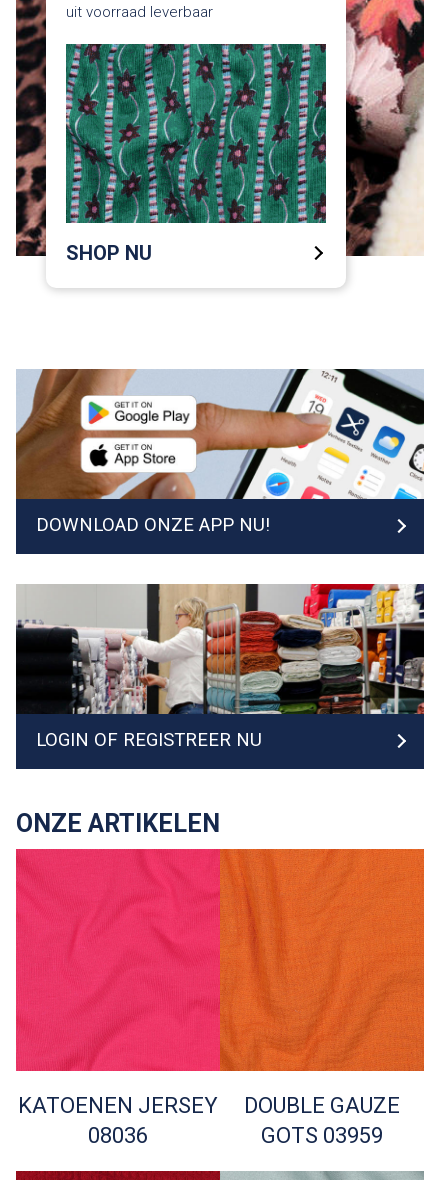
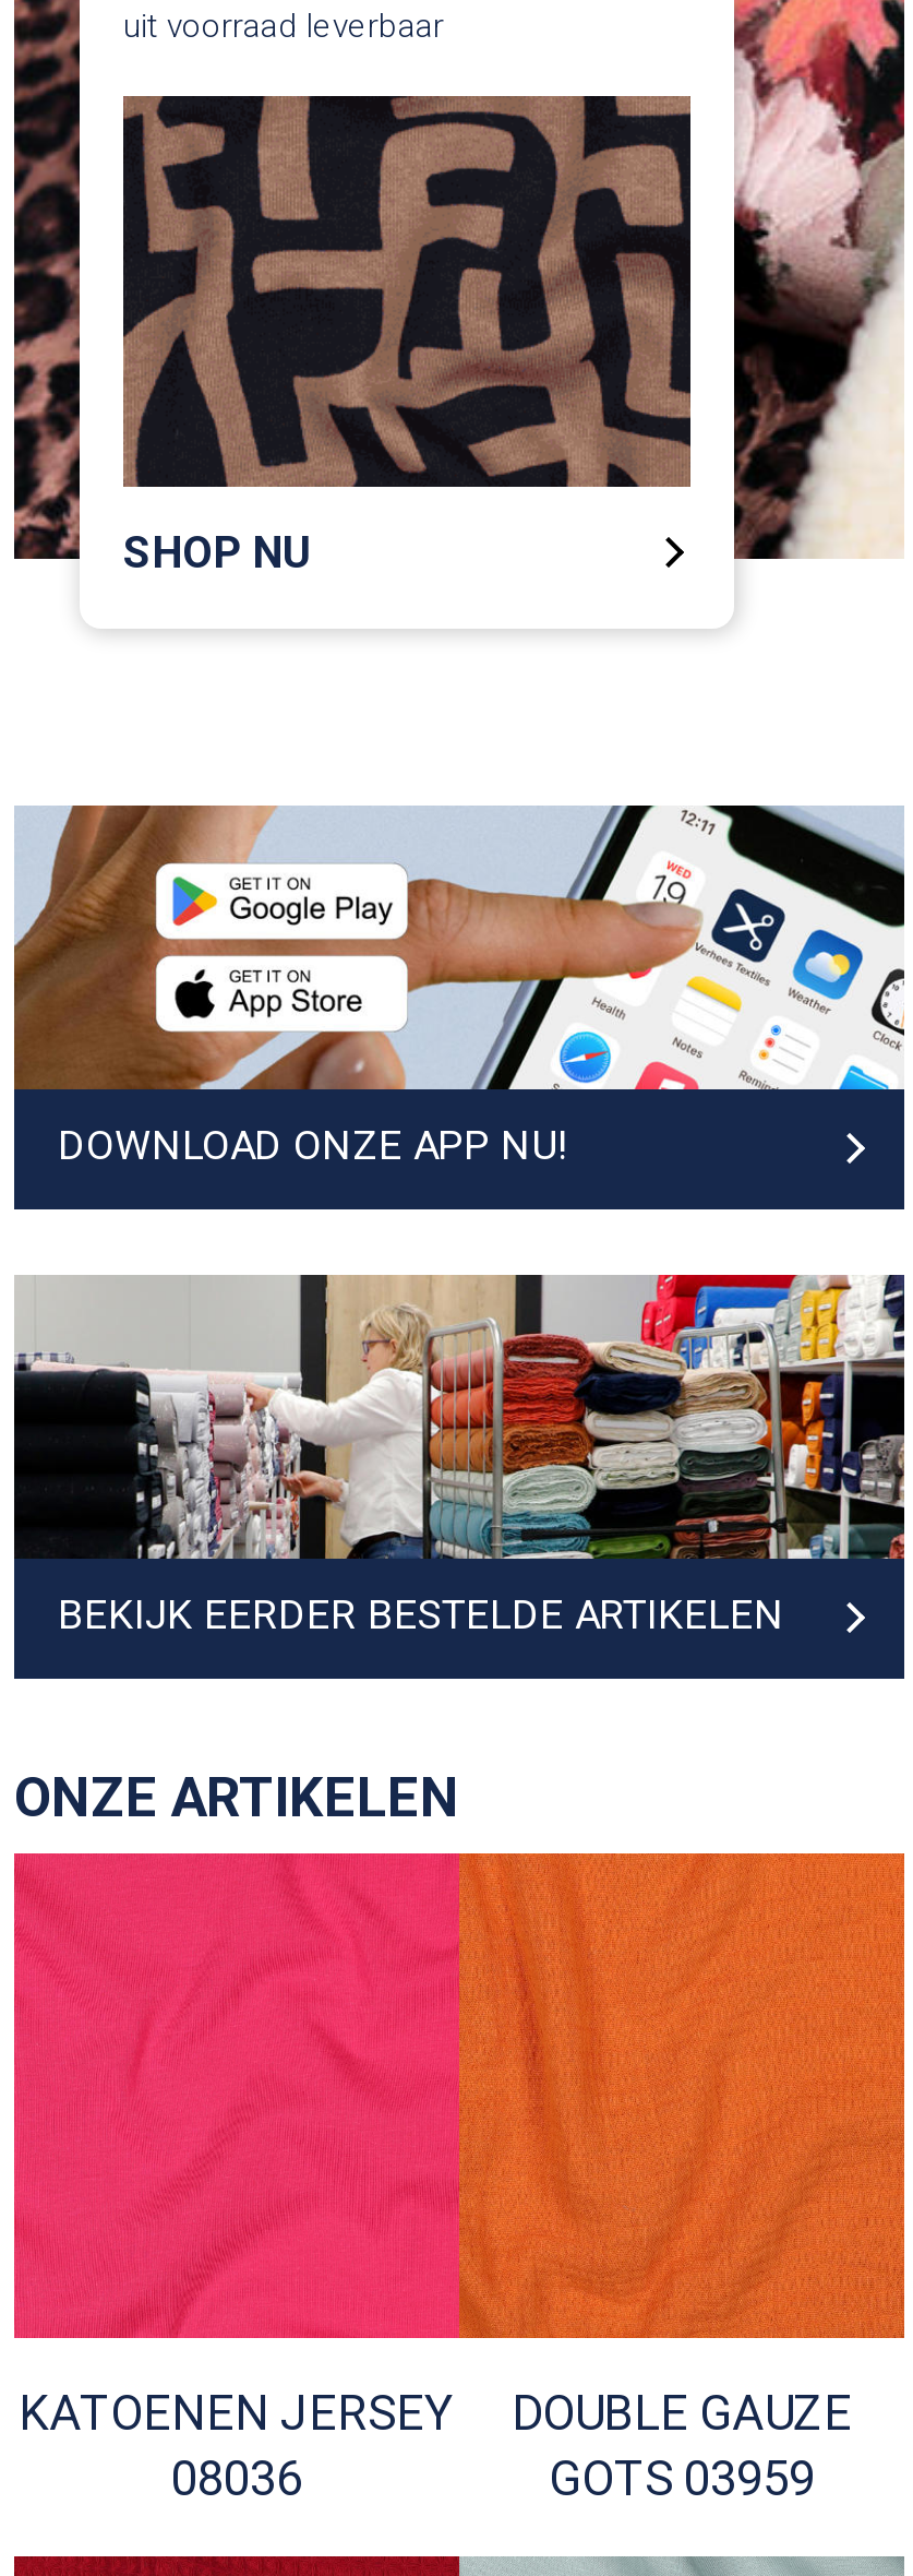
[65,43,327,224] [image] -> [121,94,693,489] [image]
[36,729,262,751] LOGIN OF REGISTREER NU -> [58,1591,784,1639] BEKIJK EERDER BESTELDE ARTIKELEN

